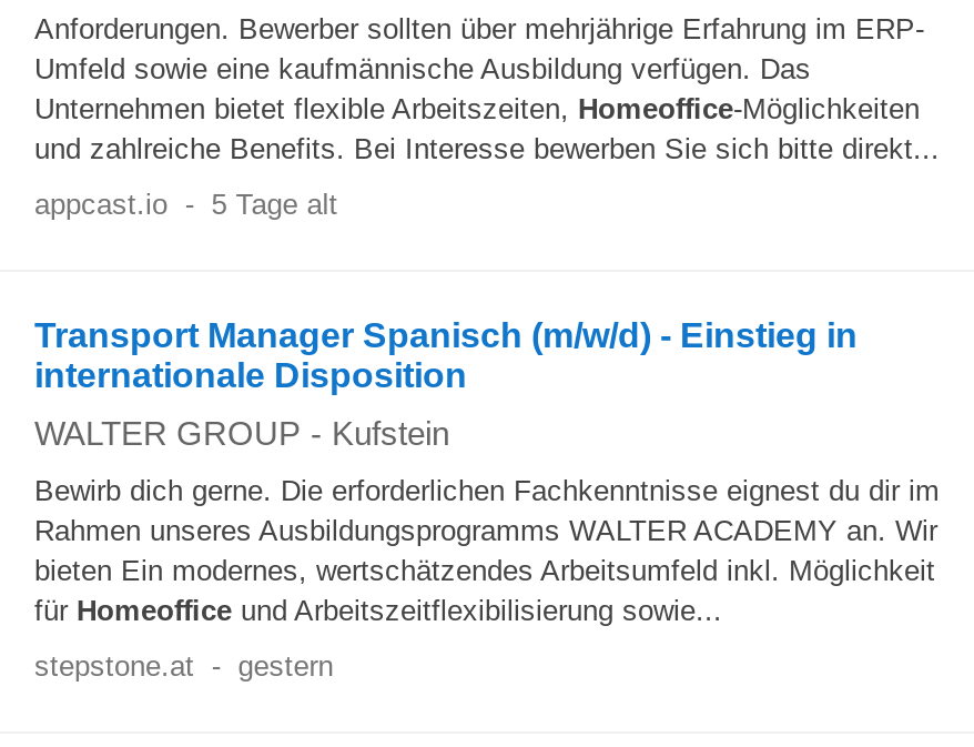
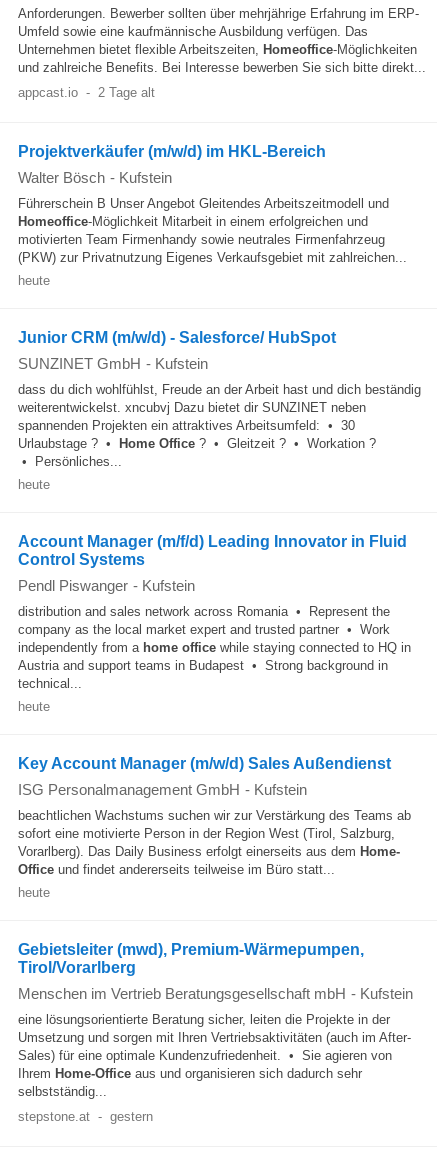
[34,188,338,221] appcast.io - 5 Tage alt -> [18,85,155,100] appcast.io - 2 Tage alt
[34,316,940,627] Transport Manager Spanisch (m/w/d) - Einstieg in | internationale Disposition | WALTER GROUP - Kufstein | Bewirb dich gerne. Die erforderlichen Fachkenntnisse eignest du dir im | Rahmen unseres Ausbildungsprogramms WALTER ACADEMY an. Wir | bieten Ein modernes, wertschätzendes Arbeitsumfeld inkl. Möglichkeit | für Homeoffice und Arbeitszeitflexibilisierung sowie... -> [18,143,421,1099] Projektverkäufer (m/w/d) im HKL-Bereich | Walter Bösch - Kufstein | Führerschein B Unser Angebot Gleitendes Arbeitszeitmodell und | Homeoffice-Möglichkeit Mitarbeit in einem erfolgreichen und | motivierten Team Firmenhandy sowie neutrales Firmenfahrzeug | (PKW) zur Privatnutzung Eigenes Verkaufsgebiet mit zahlreichen... | heute | Junior CRM (m/w/d) - Salesforce/ HubSpot | SUNZINET GmbH - Kufstein | dass du dich wohlfühlst, Freude an der Arbeit hast und dich beständig | weiterentwickelst. xncubvj Dazu bietet dir SUNZINET neben | spannenden Projekten ein attraktives Arbeitsumfeld: • 30 | Urlaubstage ? • Home Office? • Gleitzeit ? • Workation ? | • Persönliches... | heute | Account Manager (m/f/d) Leading Innovator in Fluid | Control Systems | Pendl Piswanger - Kufstein | distribution and sales network across Romania • Represent the | company as the local market expert and trusted partner • Work | independently from a home office while staying connected to HQ in | Austria and support teams in Budapest • Strong background in | technical... | heute | Key Account Manager (m/w/d) Sales Außendienst | ISG Personalmanagement GmbH - Kufstein | beachtlichen Wachstums suchen wir zur Verstärkung des Teams ab | sofort eine motivierte Person in der Region West (Tirol, Salzburg, | Vorarlberg). Das Daily Business erfolgt einerseits aus dem Home- | Office und findet andererseits teilweise im Büro statt... | heute | Gebietsleiter (mwd), Premium-Wärmepumpen, | Tirol/Vorarlberg | Menschen im Vertrieb Beratungsgesellschaft mbH - Kufstein | eine lösungsorientierte Beratung sicher, leiten die Projekte in der | Umsetzung und sorgen mit Ihren Vertriebsaktivitäten (auch im After- | Sales) für eine optimale Kundenzufriedenheit. • Sie agieren von | Ihrem Home-Office aus und organisieren sich dadurch sehr | selbstständig...

